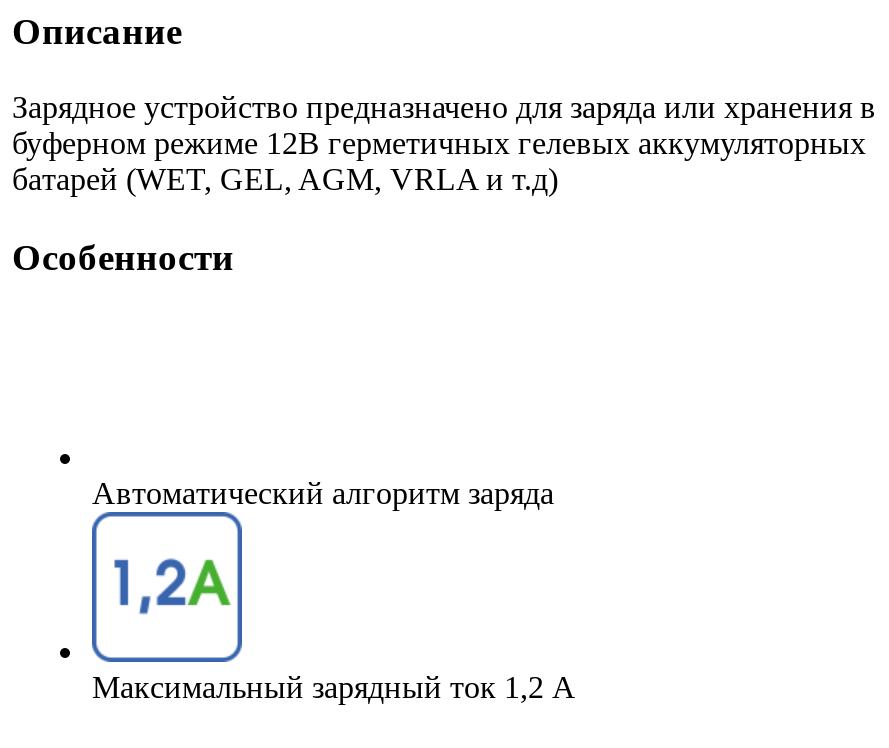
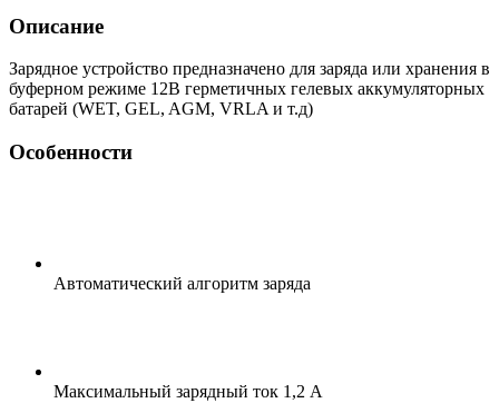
[90,514,244,664] [image] -> none

